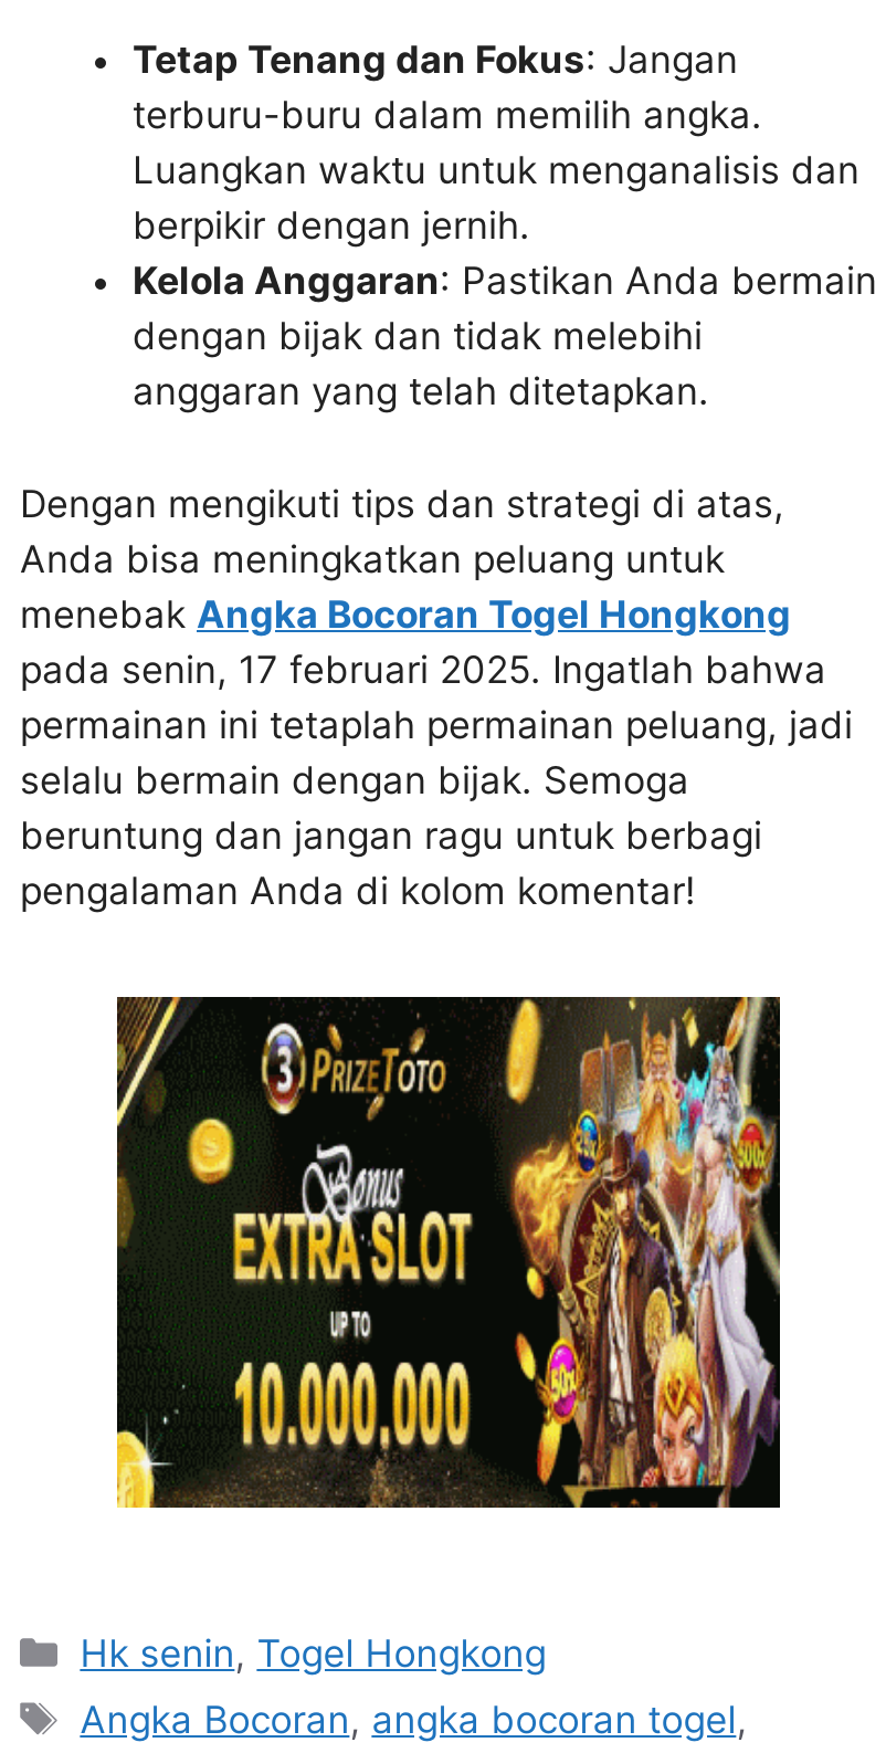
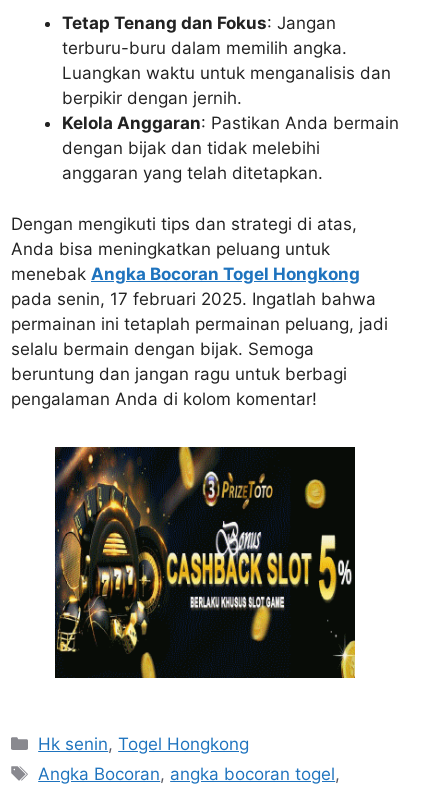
[115,995,782,1510] [image] -> [54,446,356,679] [image]

